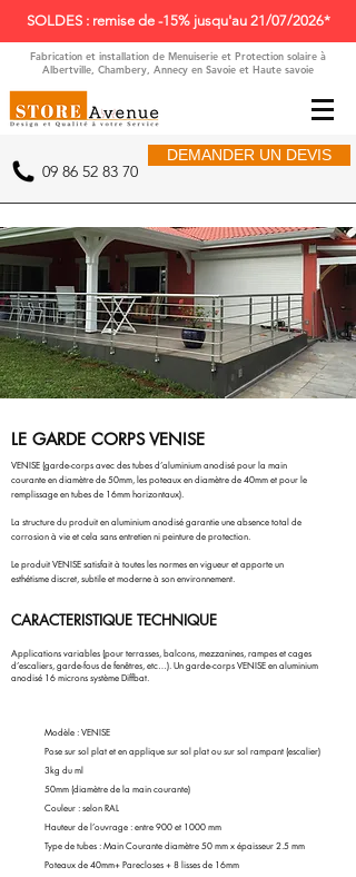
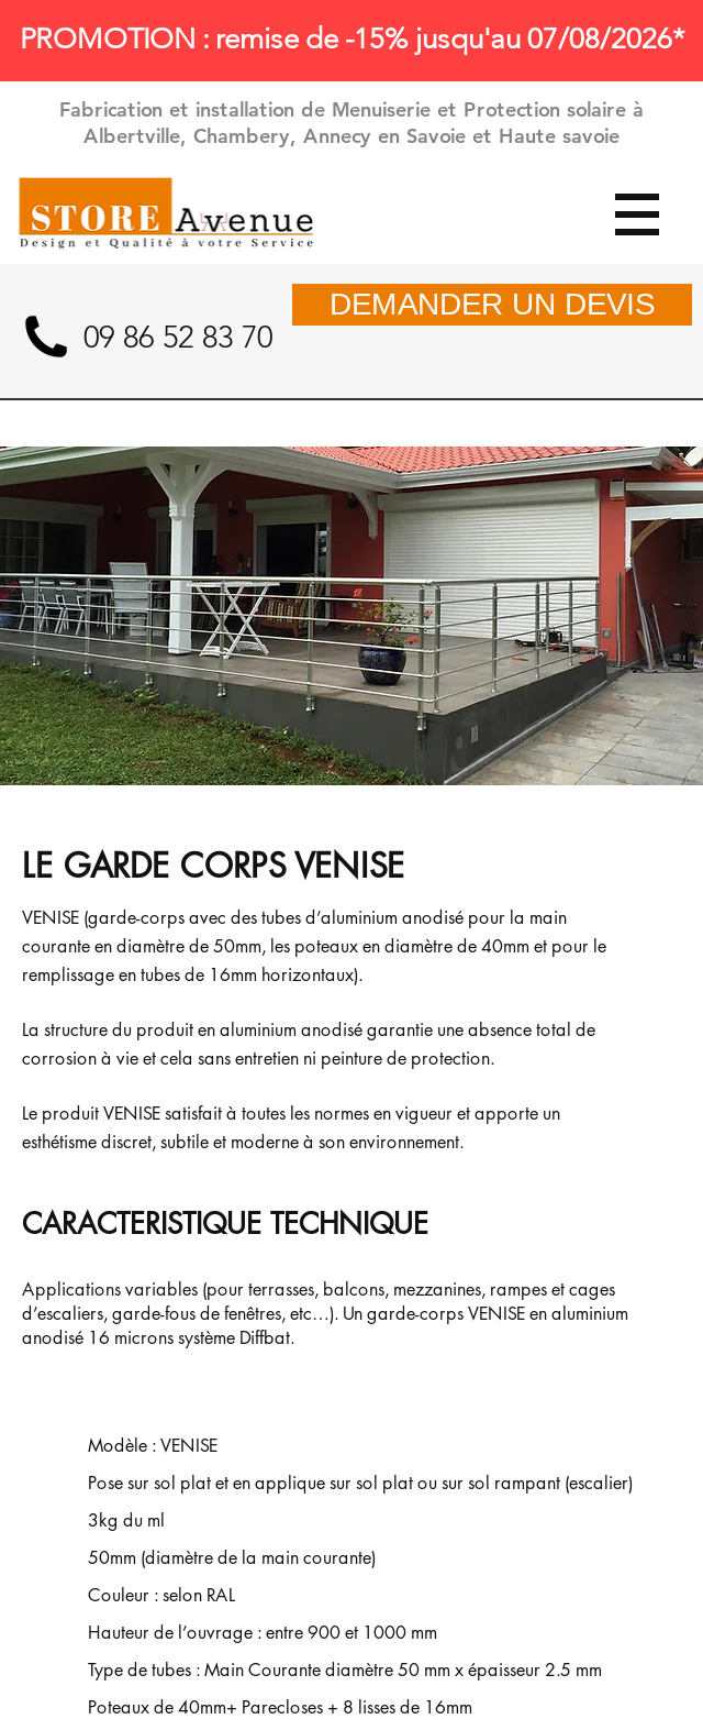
[27,12,330,29] SOLDES : remise de -15% jusqu'au 21/07/2026* -> [20,22,685,55] PROMOTION : remise de -15% jusqu'au 07/08/2026*

